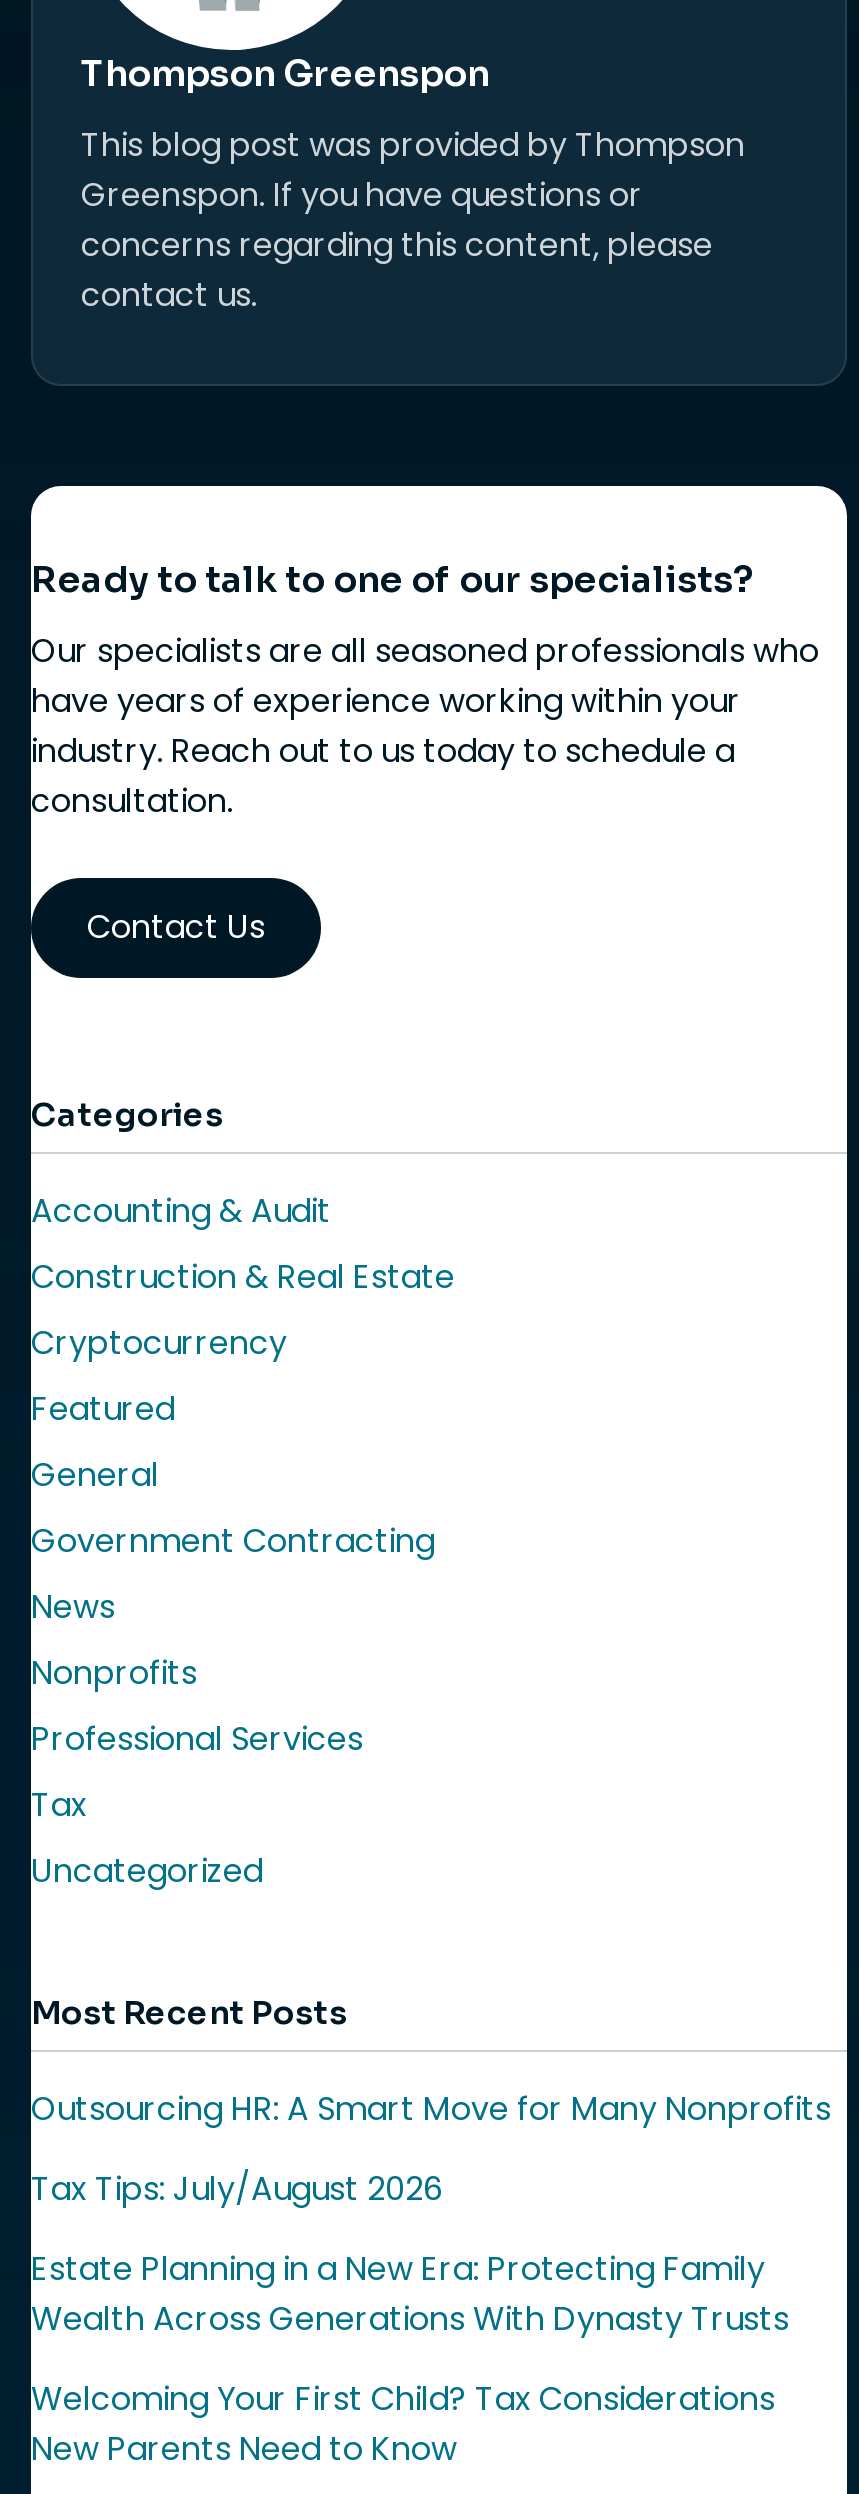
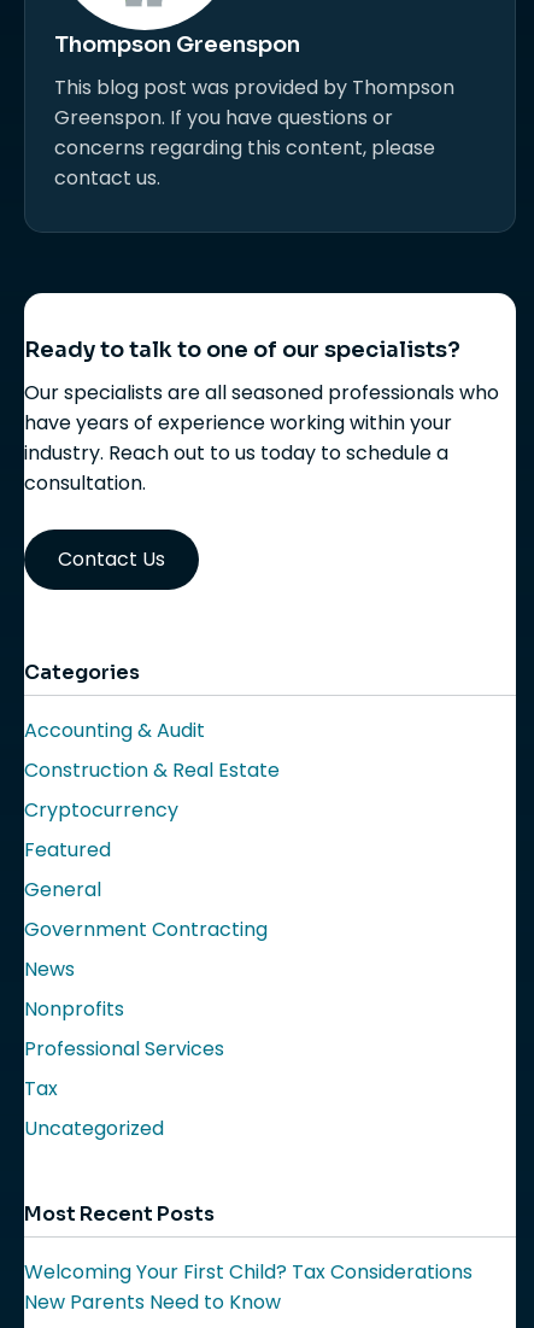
[31,2085,831,2341] Outsourcing HR: A Smart Move for Many Nonprofits | Tax Tips: July/August 2026 | Estate Planning in a New Era: Protecting Family | Wealth Across Generations With Dynasty Trusts -> none

